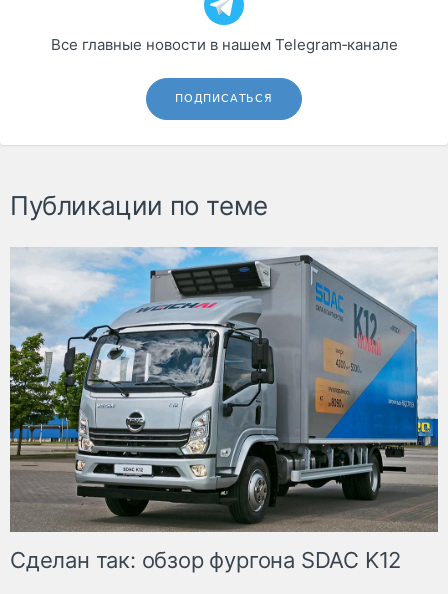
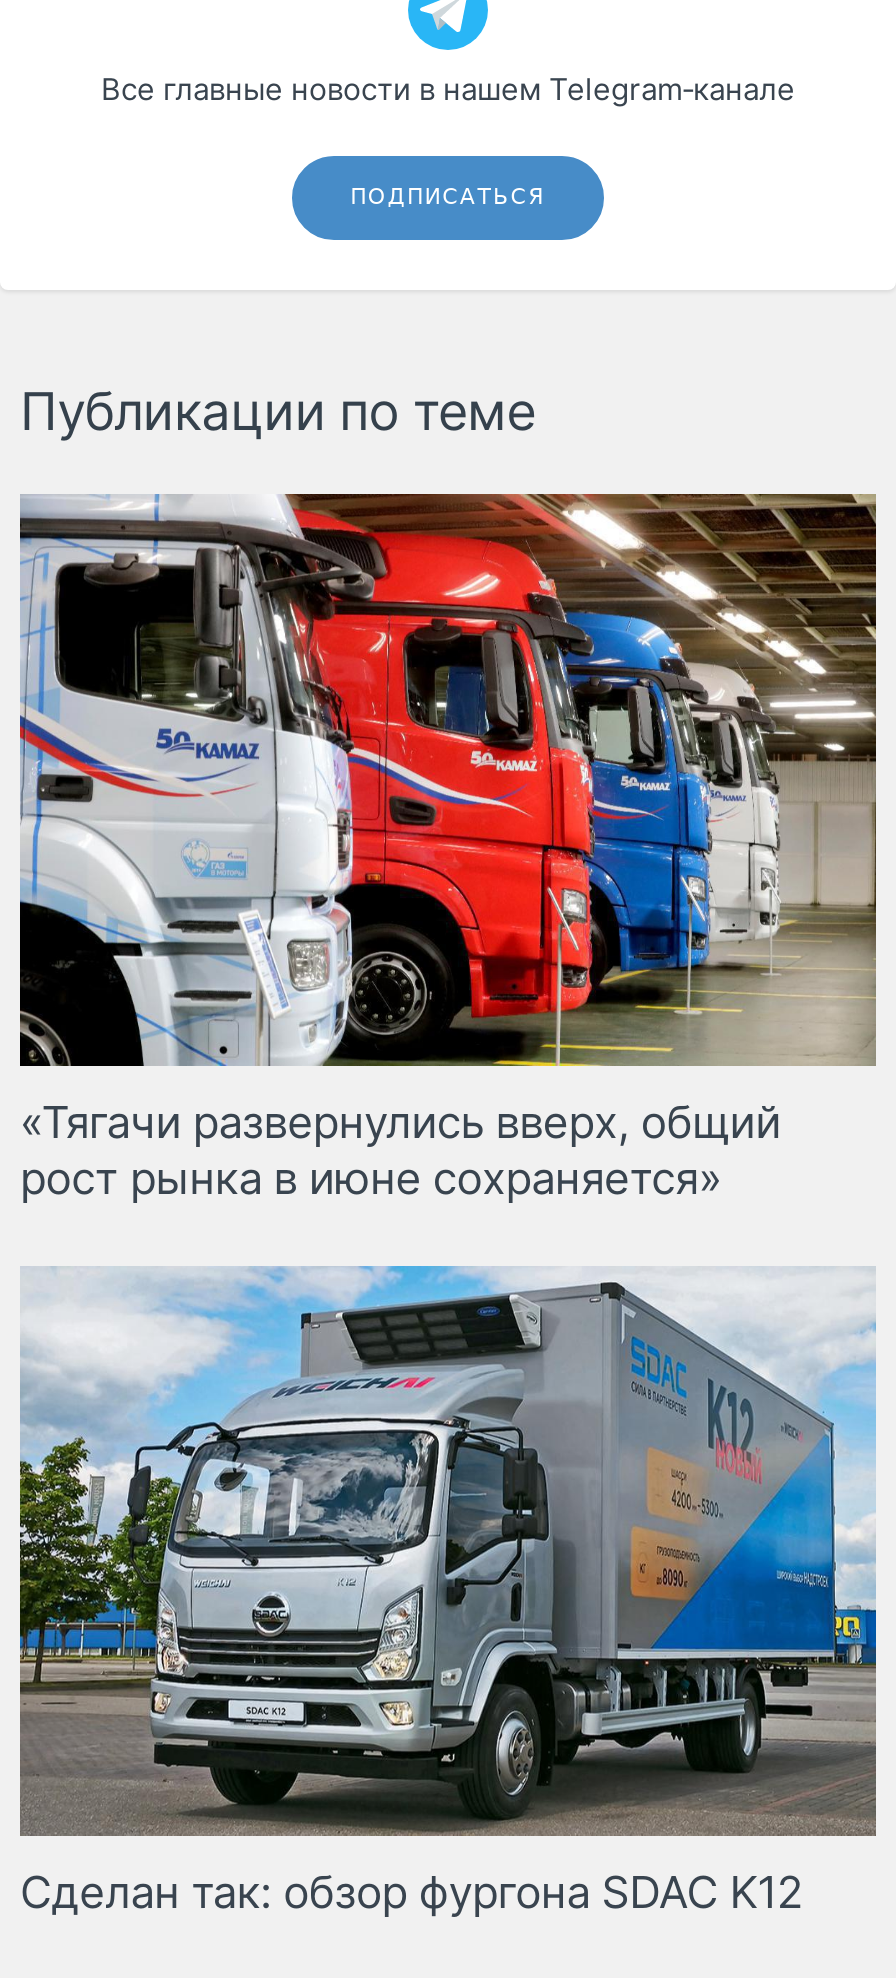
none -> [18,492,878,1204] [image] | «Тягачи развернулись вверх, общий | рост рынка в июне сохраняется»

